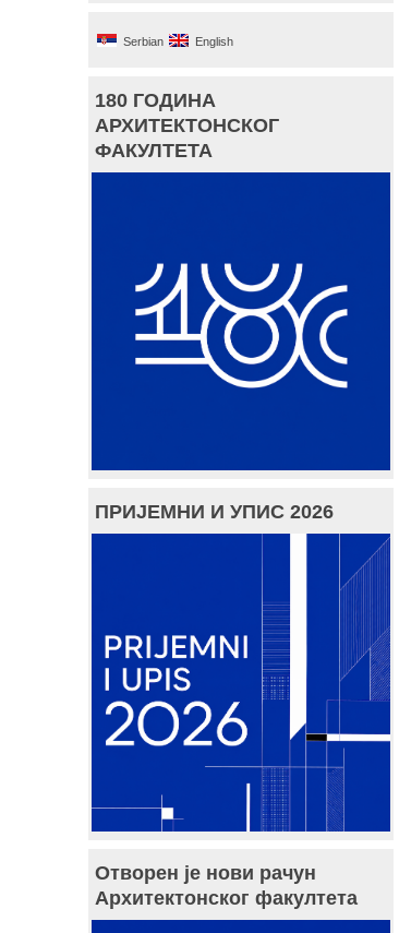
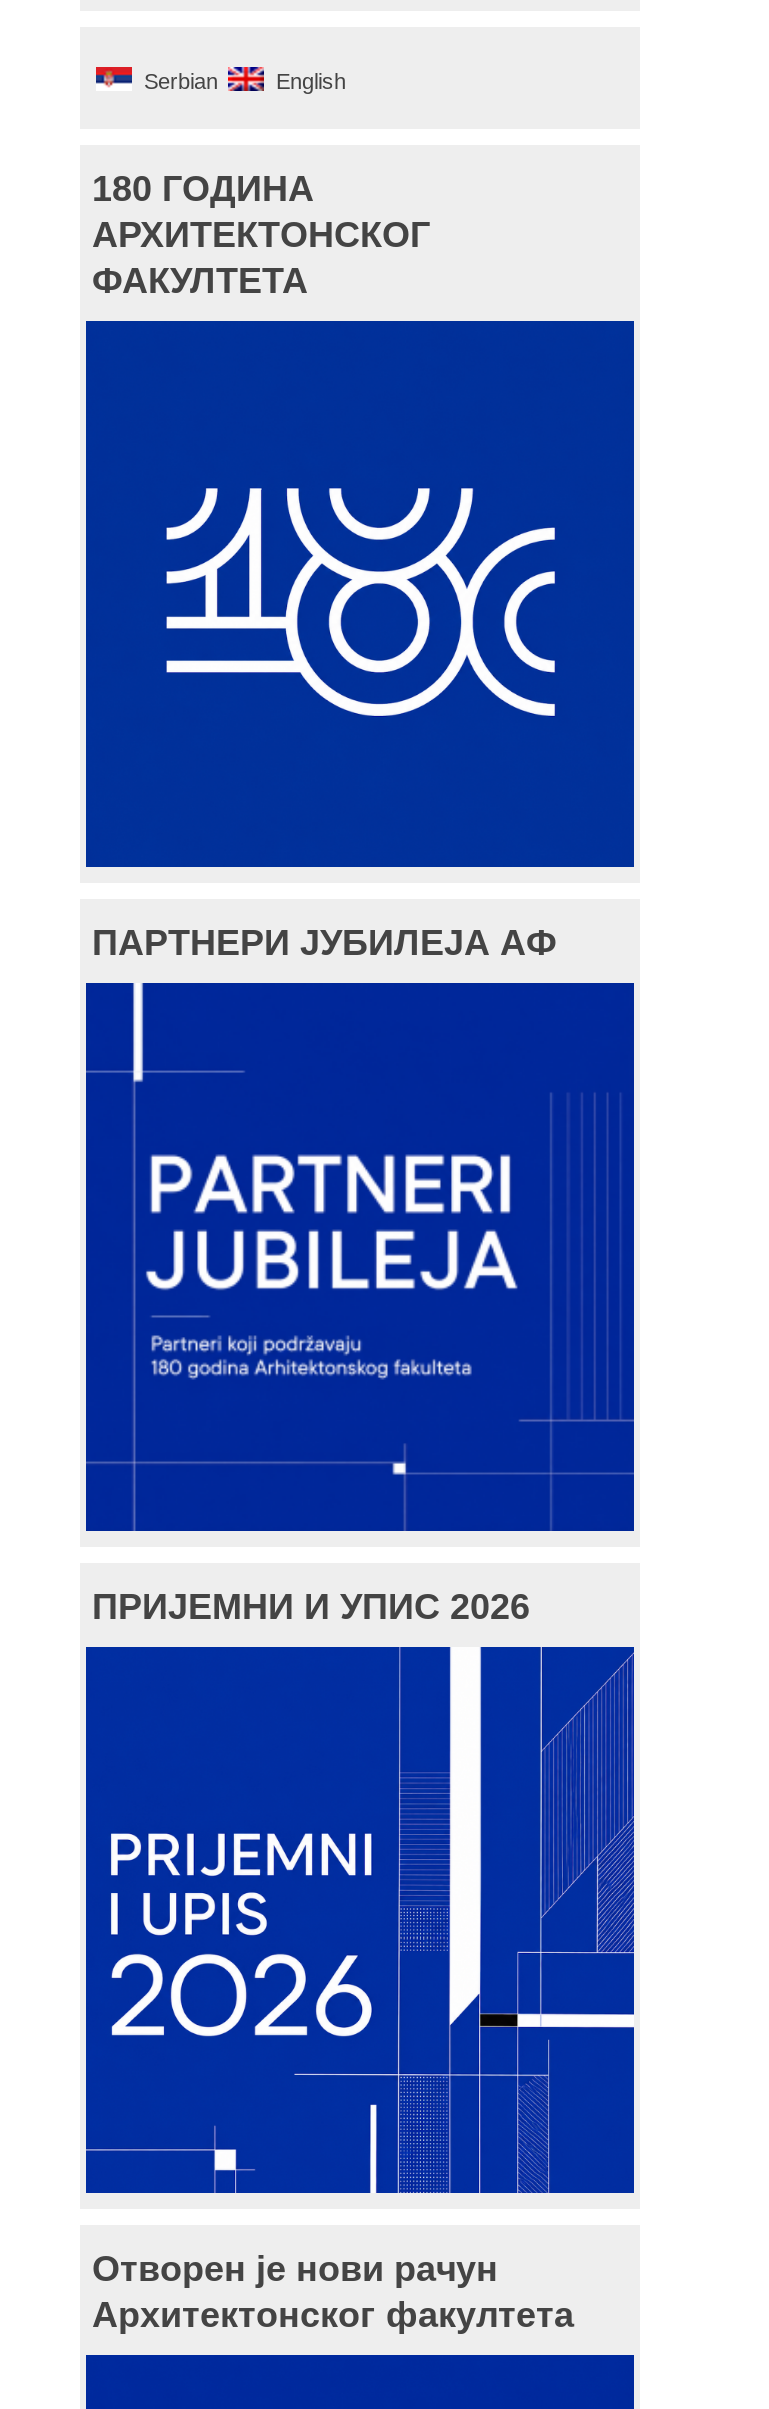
none -> [92,923,556,963] ПАРТНЕРИ ЈУБИЛЕЈА АФ
none -> [128,985,524,1479] [image]

